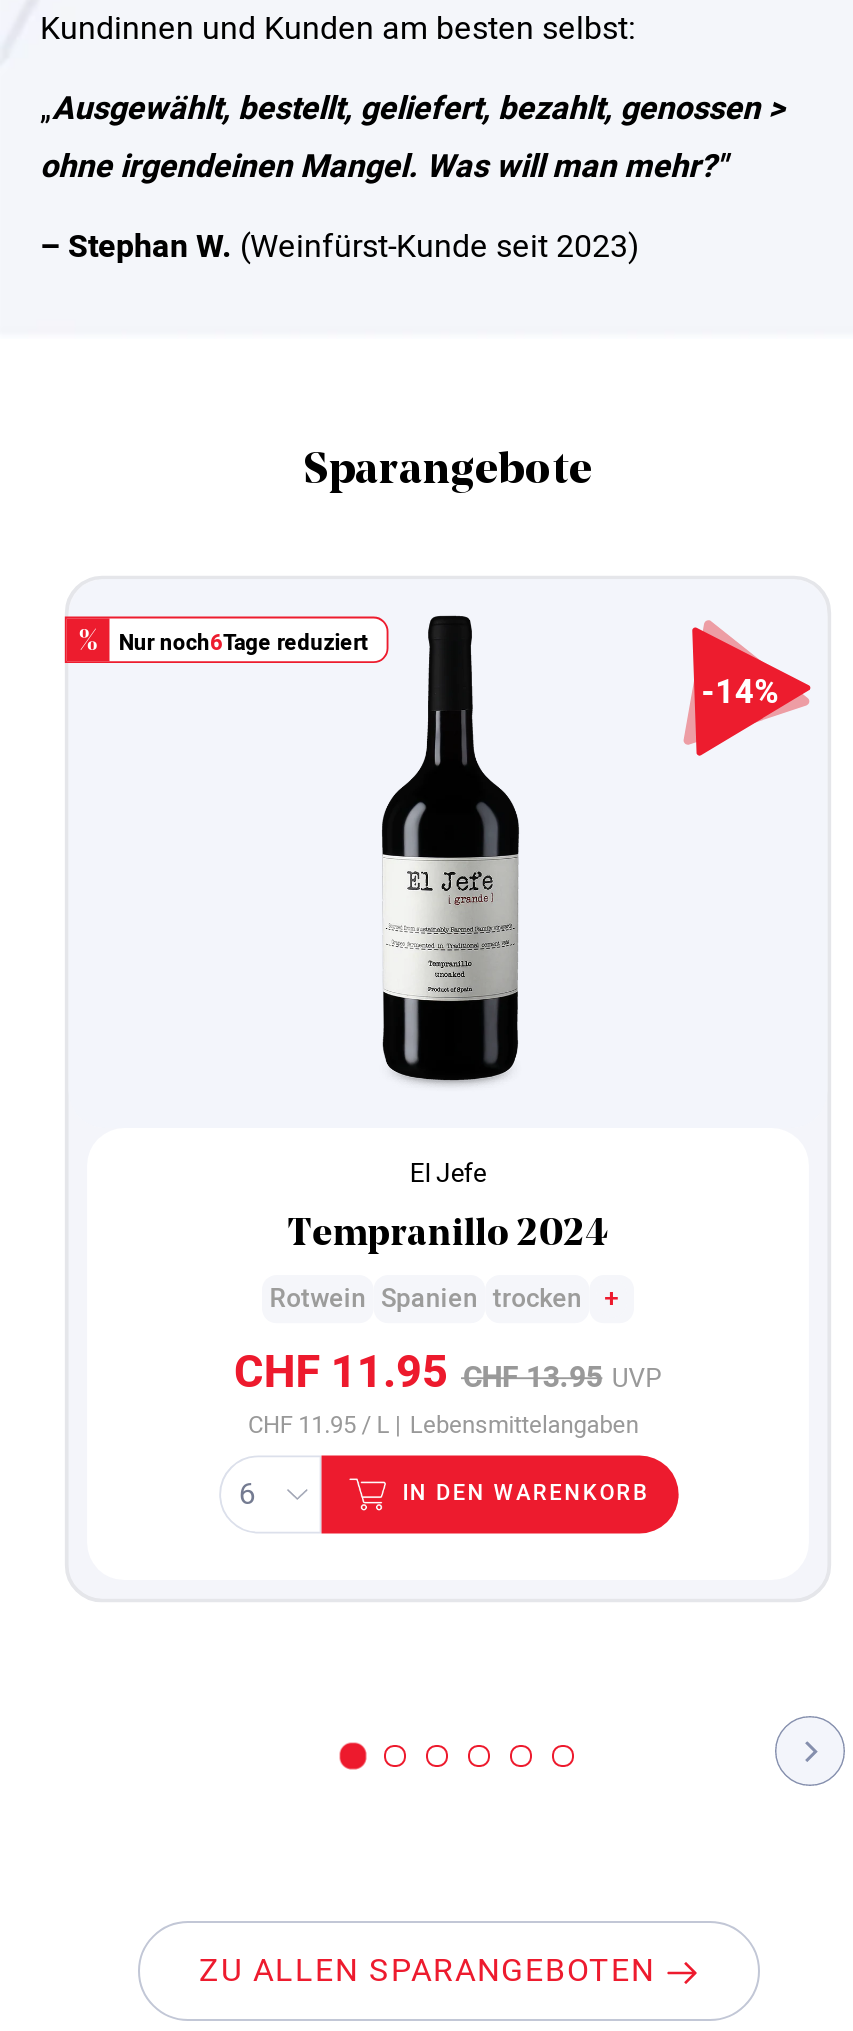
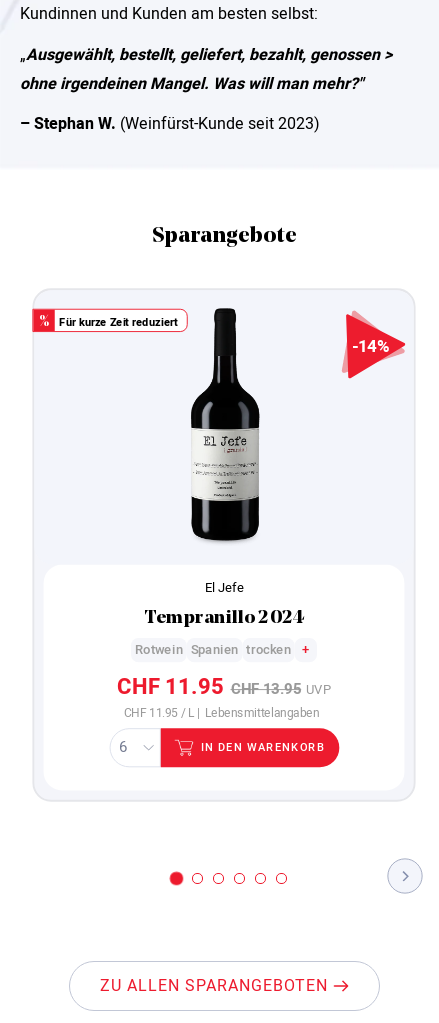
[119,626,368,660] Nur noch6Tage reduziert -> [59,313,177,330] Für kurze Zeit reduziert

